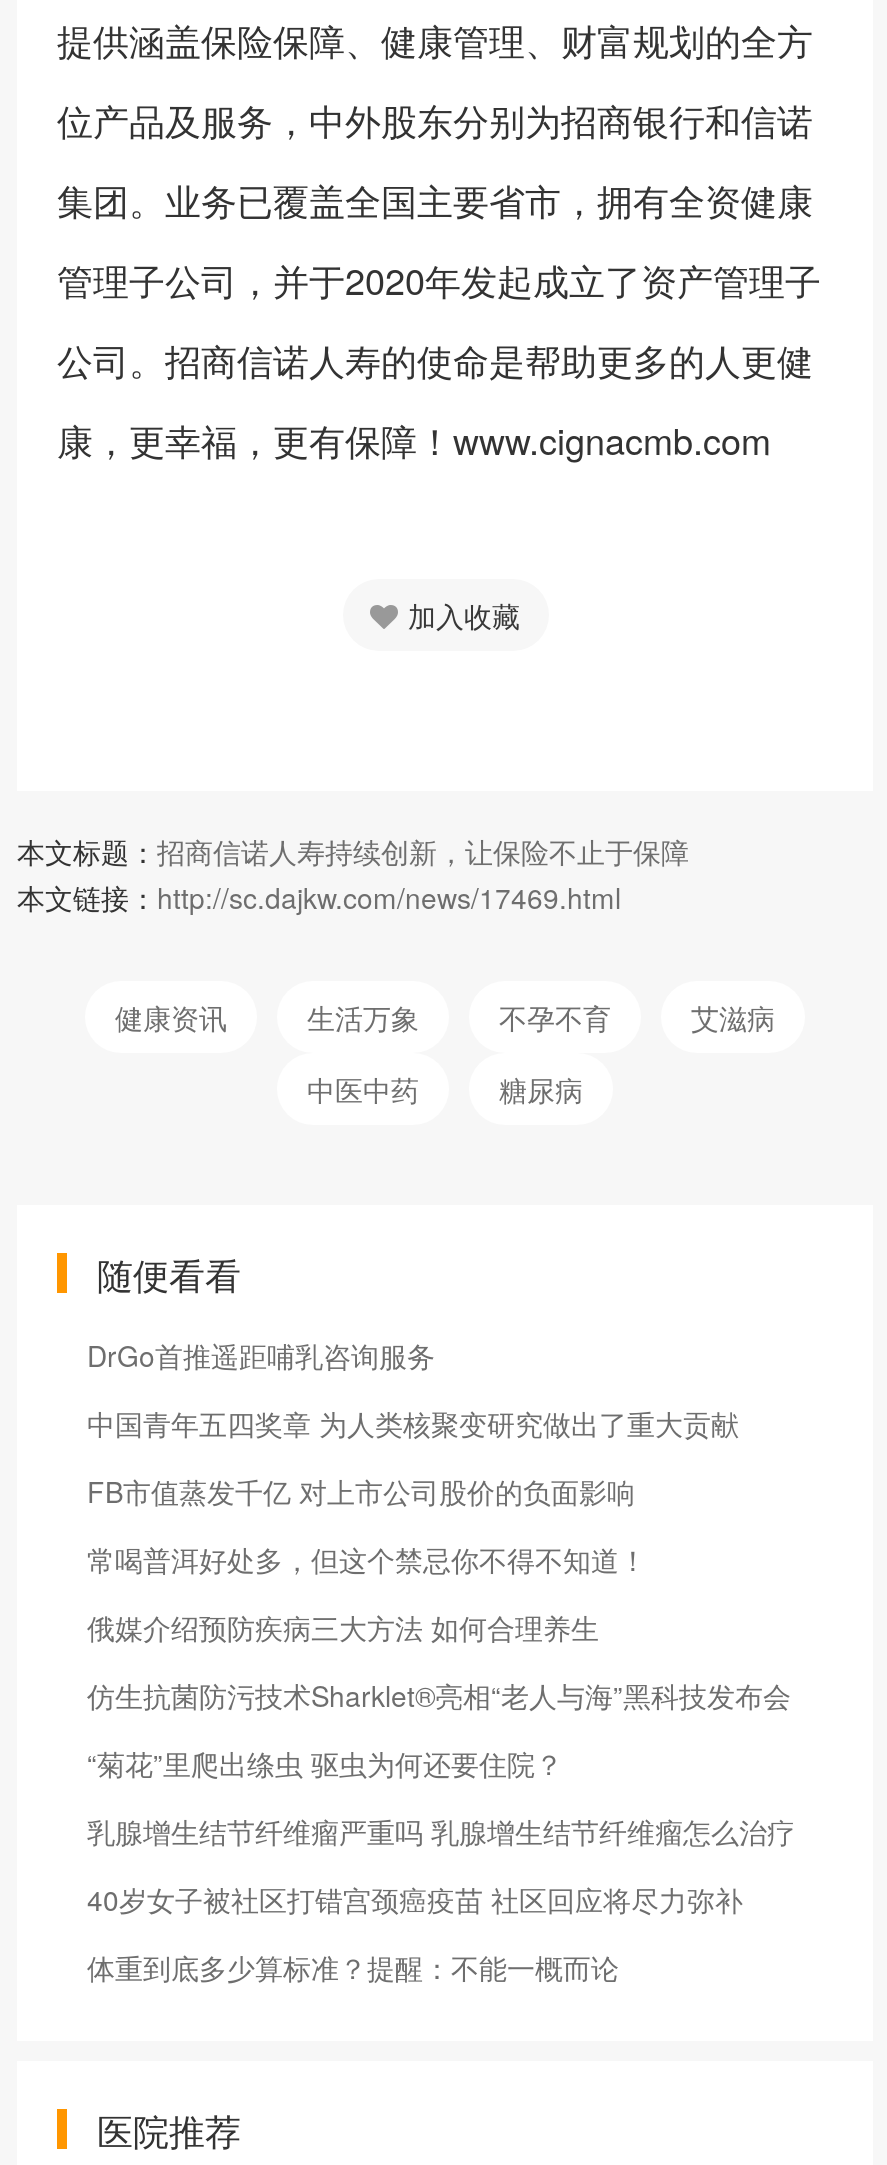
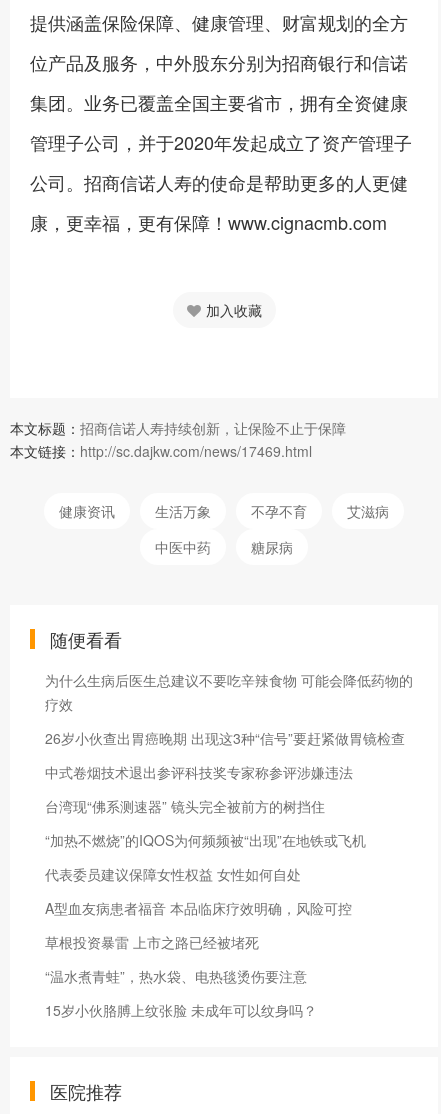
[87,1335,435,1375] DrGo首推遥距哺乳咨询服务 -> [45,670,413,714] 为什么生病后医生总建议不要吃辛辣食物 可能会降低药物的 | 疗效
[87,1403,739,1443] 中国青年五四奖章 为人类核聚变研究做出了重大贡献 -> [45,728,405,748] 26岁小伙查出胃癌晚期 出现这3种“信号”要赶紧做胃镜检查
[87,1471,635,1511] FB市值蒸发千亿 对上市公司股价的负面影响 -> [45,762,353,782] 中式卷烟技术退出参评科技奖专家称参评涉嫌违法
[87,1539,647,1579] 常喝普洱好处多，但这个禁忌你不得不知道！ -> [45,796,325,816] 台湾现“佛系测速器” 镜头完全被前方的树挡住
[87,1607,599,1647] 俄媒介绍预防疾病三大方法 如何合理养生 -> [45,830,366,850] “加热不燃烧”的IQOS为何频频被“出现”在地铁或飞机
[87,1675,791,1715] 仿生抗菌防污技术Sharklet®亮相“老人与海”黑科技发布会 -> [45,864,301,884] 代表委员建议保障女性权益 女性如何自处
[87,1743,563,1783] “菊花”里爬出绦虫 驱虫为何还要住院？ -> [45,898,352,918] A型血友病患者福音 本品临床疗效明确，风险可控
[87,1811,795,1851] 乳腺增生结节纤维瘤严重吗 乳腺增生结节纤维瘤怎么治疗 -> [45,932,259,952] 草根投资暴雷 上市之路已经被堵死
[87,1879,743,1919] 40岁女子被社区打错宫颈癌疫苗 社区回应将尽力弥补 -> [45,966,307,986] “温水煮青蛙”，热水袋、电热毯烫伤要注意
[87,1947,619,1987] 体重到底多少算标准？提醒：不能一概而论 -> [45,1000,317,1020] 15岁小伙胳膊上纹张脸 未成年可以纹身吗？

